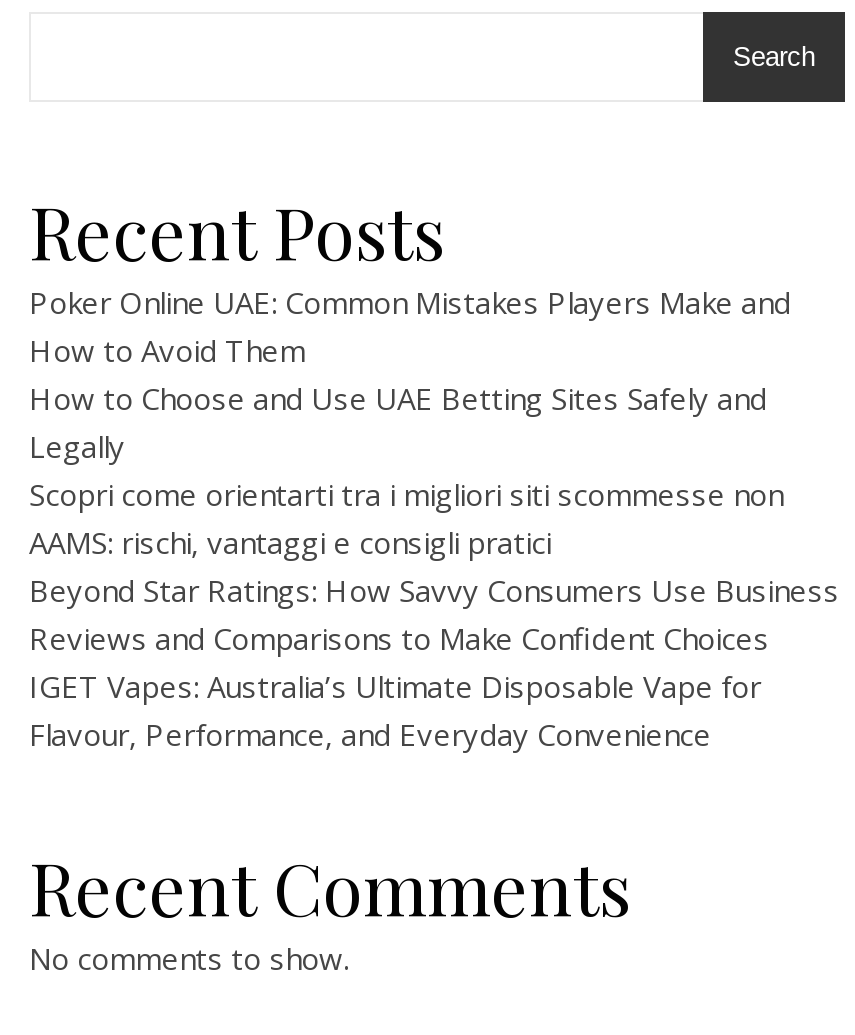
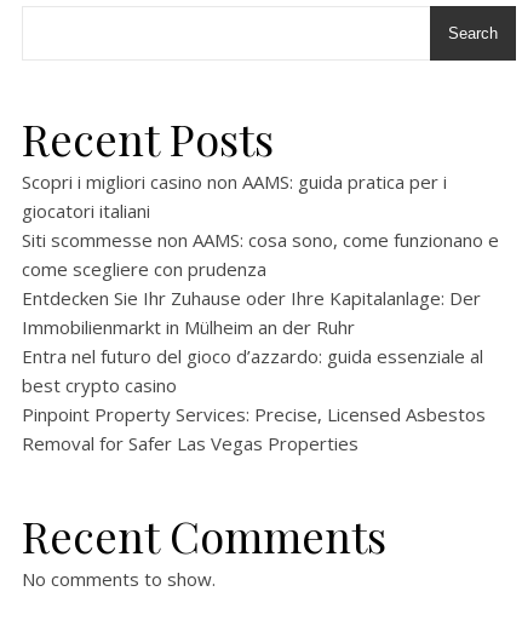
[29,282,839,754] Poker Online UAE: Common Mistakes Players Make and | How to Avoid Them | How to Choose and Use UAE Betting Sites Safely and | Legally | Scopri come orientarti tra i migliori siti scommesse non | AAMS: rischi, vantaggi e consigli pratici | Beyond Star Ratings: How Savvy Consumers Use Business | Reviews and Comparisons to Make Confident Choices | IGET Vapes: Australia’s Ultimate Disposable Vape for | Flavour, Performance, and Everyday Convenience -> [22,170,499,455] Scopri i migliori casino non AAMS: guida pratica per i | giocatori italiani | Siti scommesse non AAMS: cosa sono, come funzionano e | come scegliere con prudenza | Entdecken Sie Ihr Zuhause oder Ihre Kapitalanlage: Der | Immobilienmarkt in Mülheim an der Ruhr | Entra nel futuro del gioco d’azzardo: guida essenziale al | best crypto casino | Pinpoint Property Services: Precise, Licensed Asbestos | Removal for Safer Las Vegas Properties

